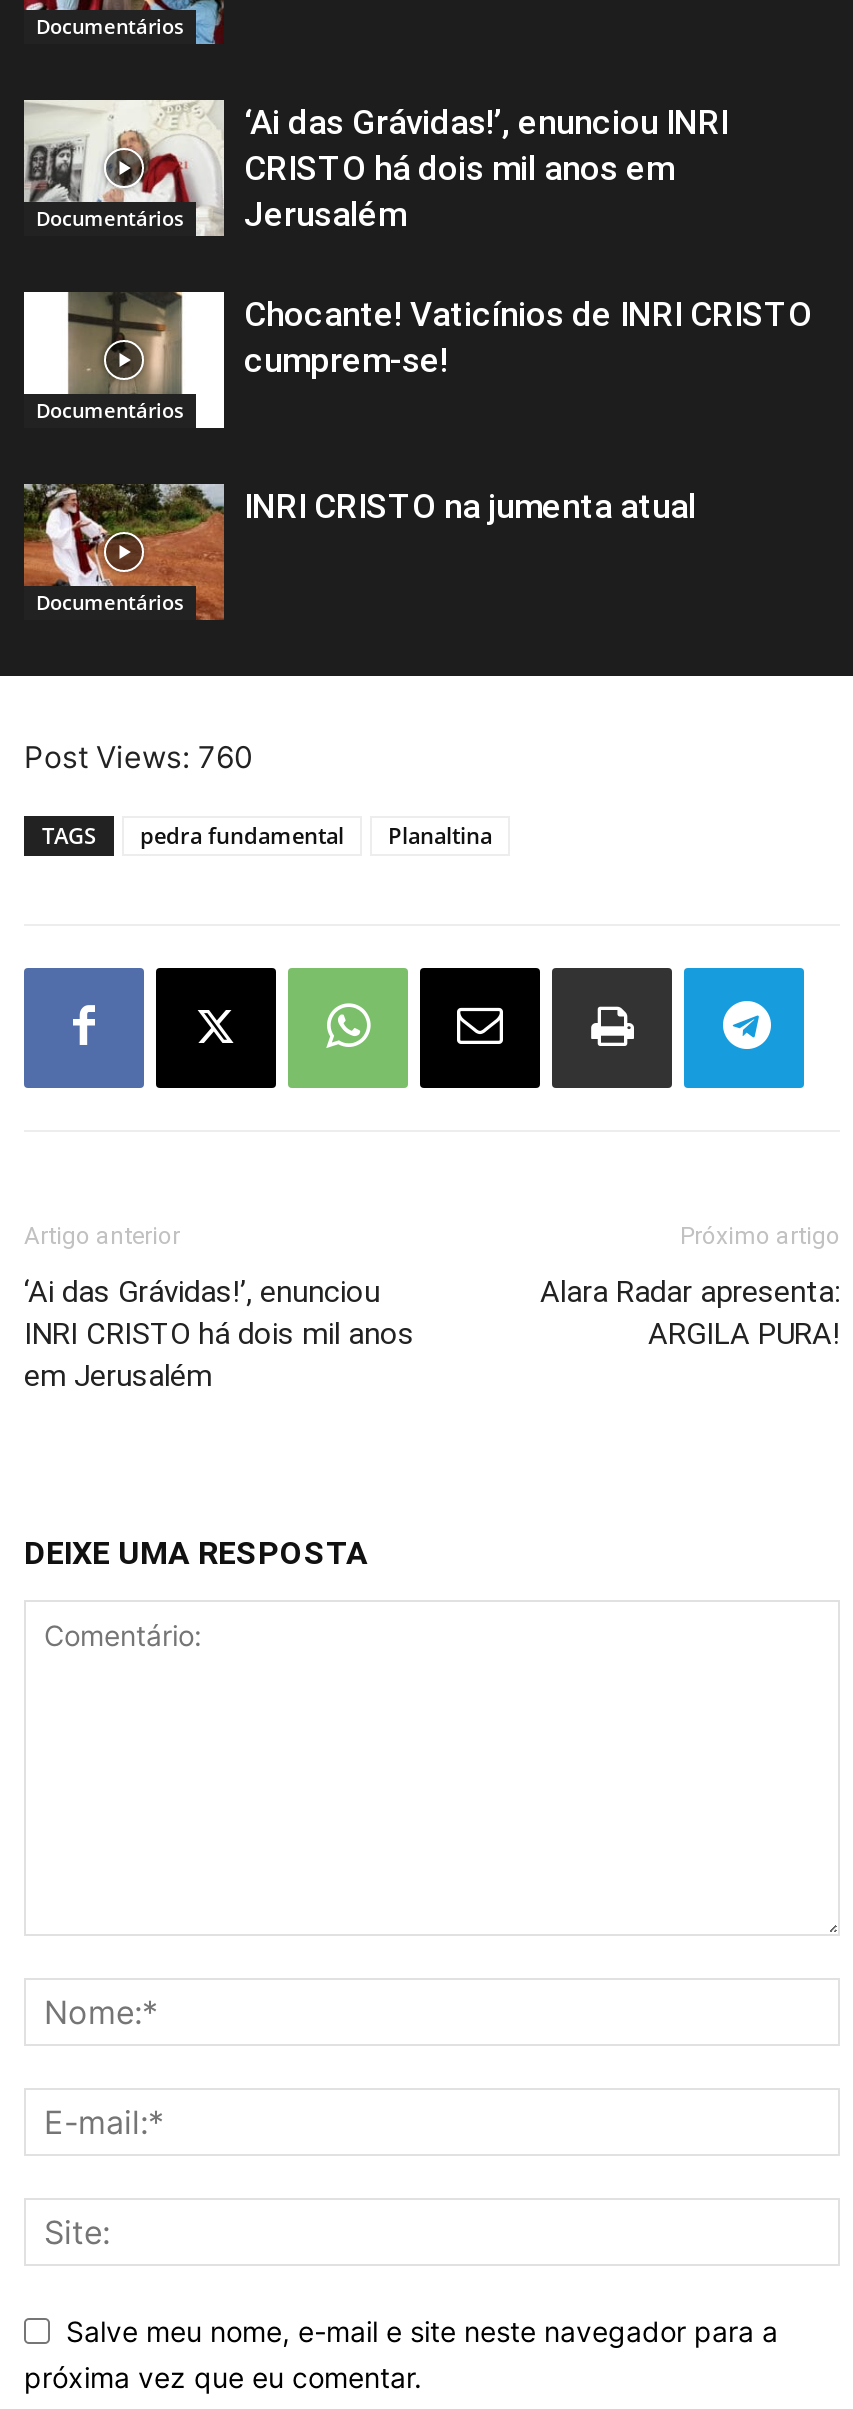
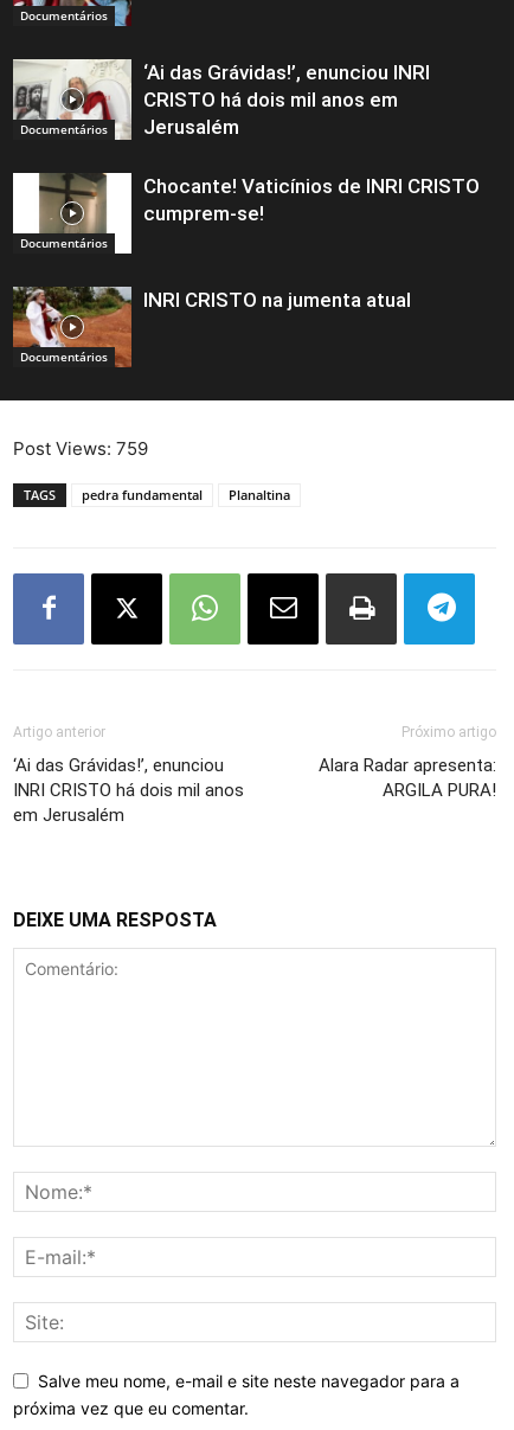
[24,737,252,775] Post Views: 760 -> [13,437,148,459] Post Views: 759

